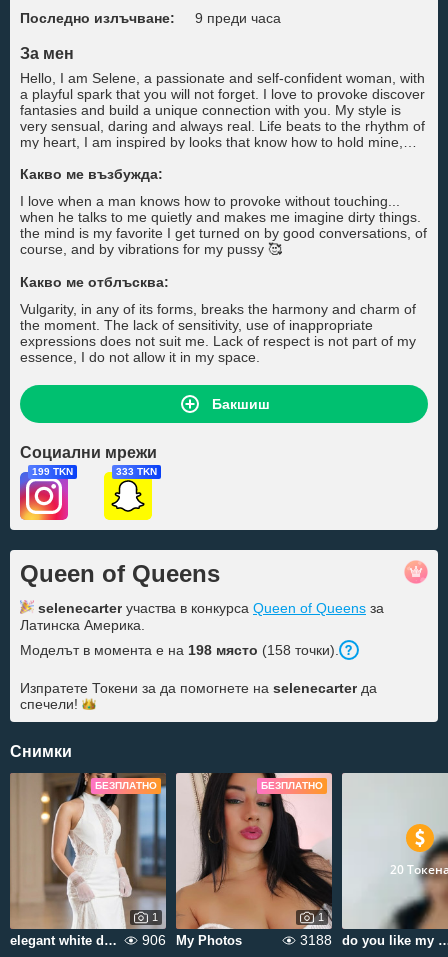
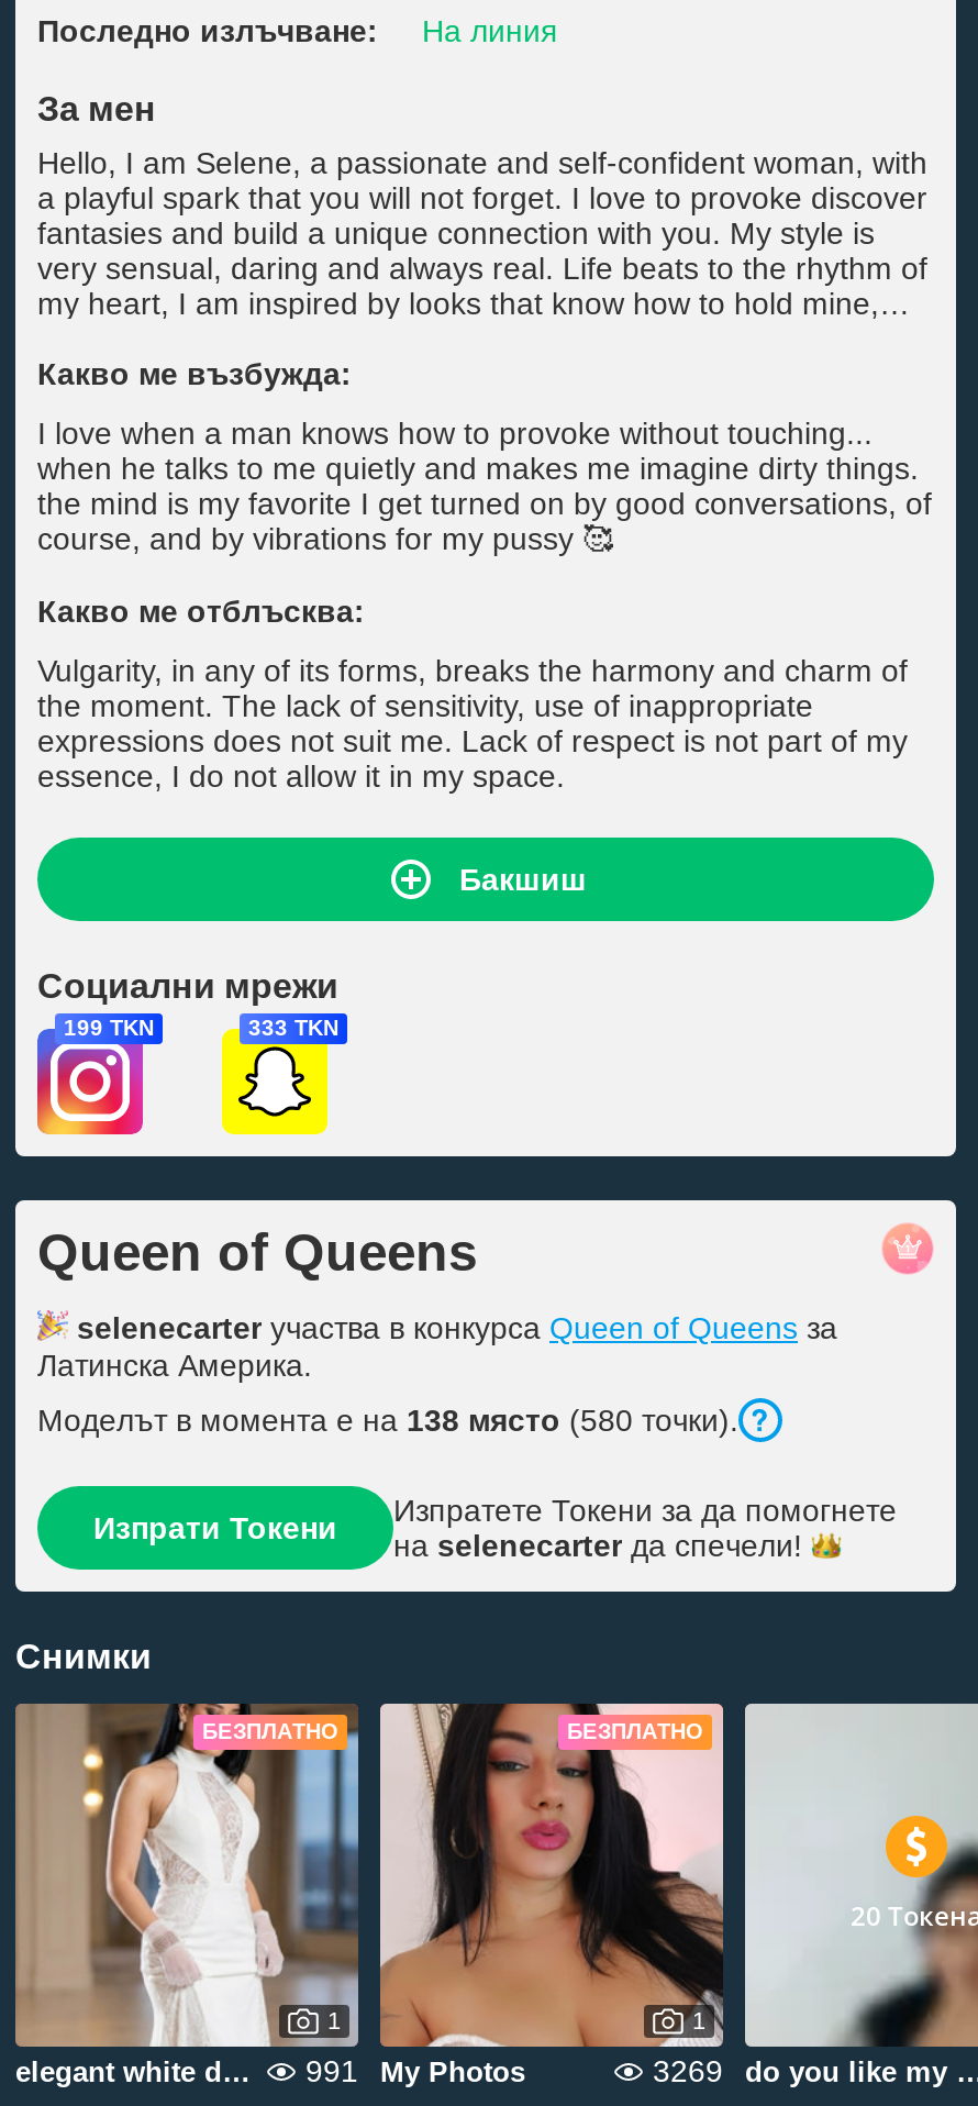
[195,10,281,26] 9 преди часа -> [422,13,558,48] На линия
[20,642,339,658] Моделът в момента е на 198 място (158 точки). -> [37,1403,738,1438] Моделът в момента е на 138 място (580 точки).
[20,680,377,712] Изпратете Токени за да помогнете на selenecarter да | спечели! -> [93,1493,897,1563] Изпрати Токени | Изпратете Токени за да помогнете | на selenecarter да спечели!
[142,932,166,948] 906 -> [305,2053,358,2088] 991
[300,932,332,948] 3188 -> [653,2053,723,2088] 3269

